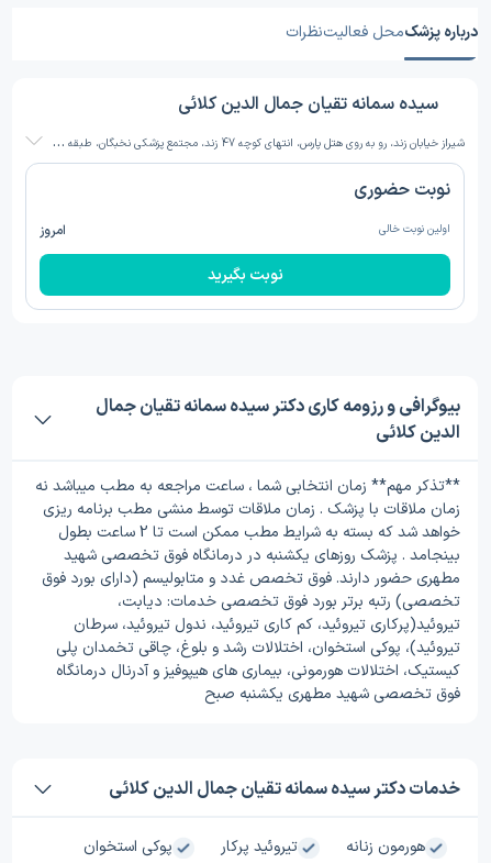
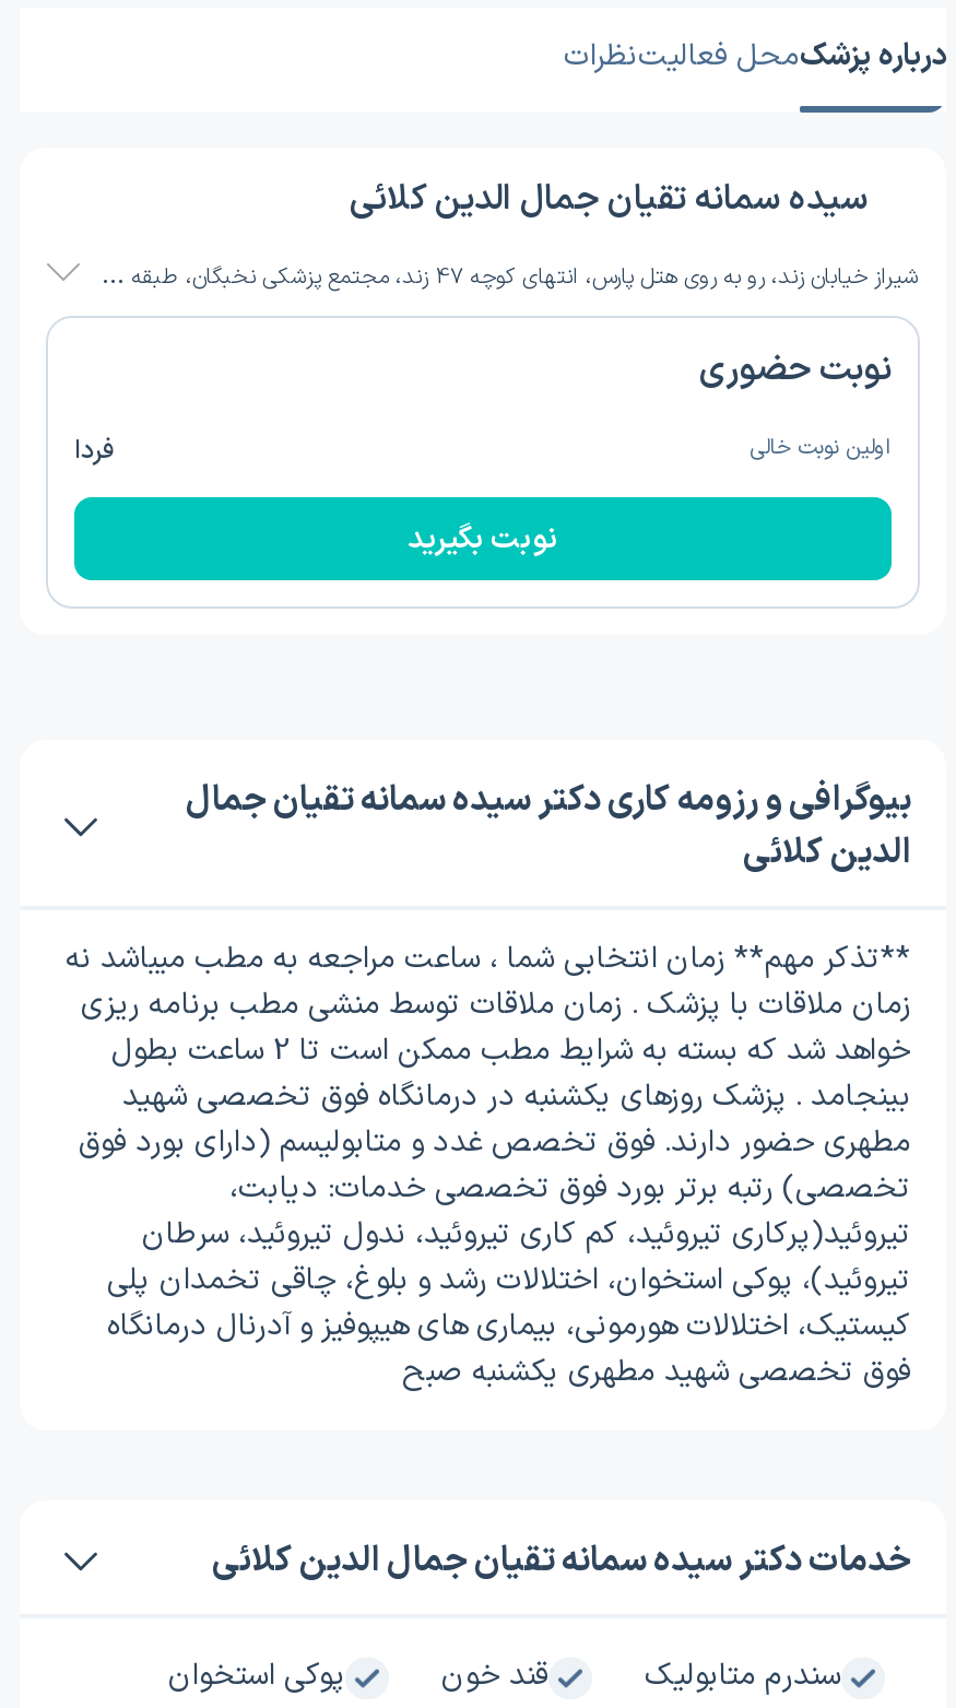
[40,221,66,241] امروز -> [74,432,116,471] فردا
[221,836,425,859] هورمون زنانه | تیروئید پرکار -> [441,1653,841,1699] سندرم متابولیک | قند خون

